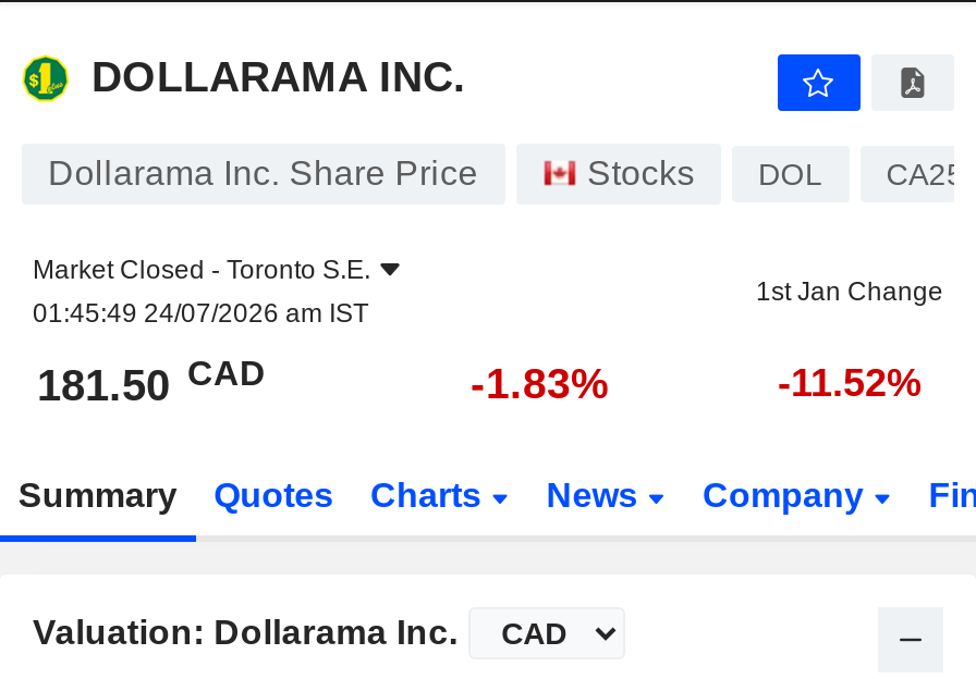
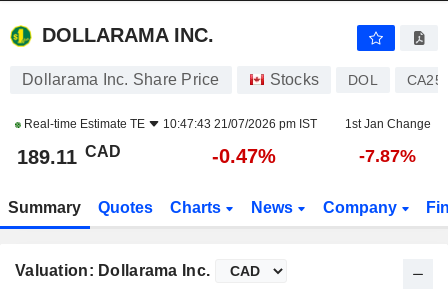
[33,255,370,329] Market Closed - Toronto S.E. | 01:45:49 24/07/2026 am IST -> [21,117,317,131] Real-time Estimate TE | 10:47:43 21/07/2026 pm IST
[37,354,266,409] 181.50 CAD -> [17,142,121,168] 189.11 CAD
[471,359,610,407] -1.83% -> [212,145,276,167] -0.47%
[778,361,922,405] -11.52% -> [359,146,416,166] -7.87%

